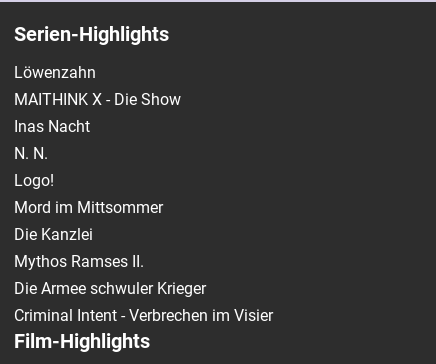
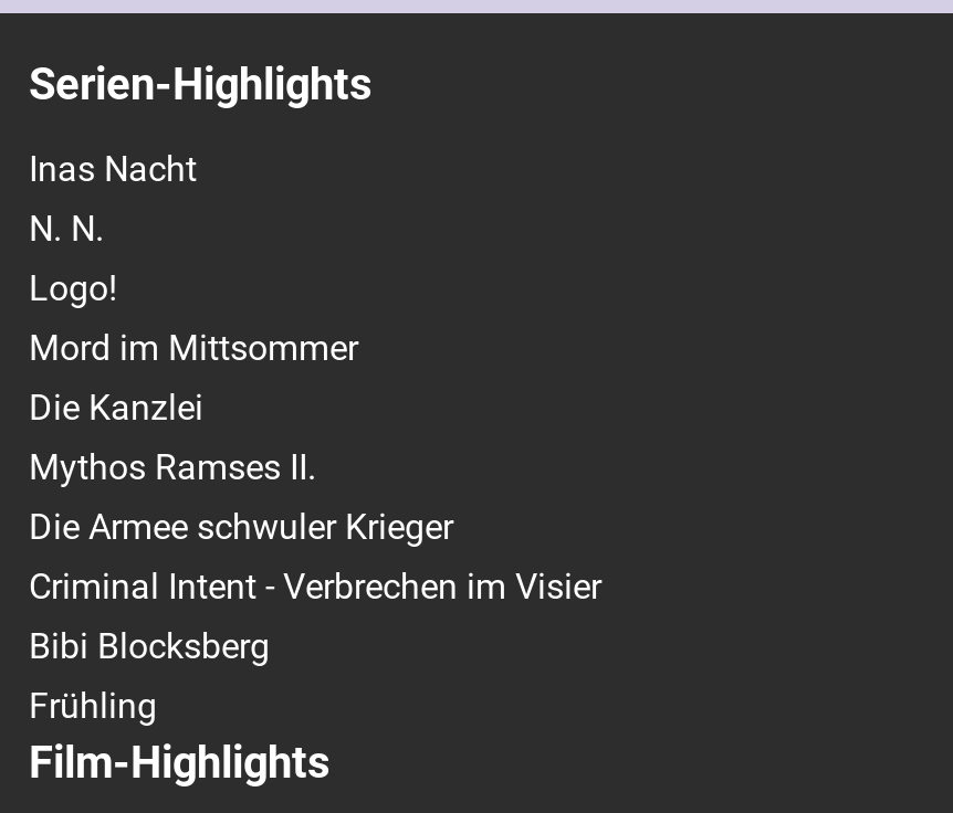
[14,63,181,109] Löwenzahn | MAITHINK X - Die Show -> none
moved [14,117,273,325] -> [29,148,601,607]: Inas Nacht | N. N. | Logo! | Mord im Mittsommer | Die Kanzlei | Mythos Ramses II. | Die Armee schwuler Krieger | Criminal Intent - Verbrechen im Visier
none -> [29,625,270,726] Bibi Blocksberg | Frühling

